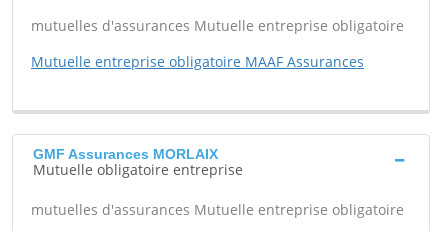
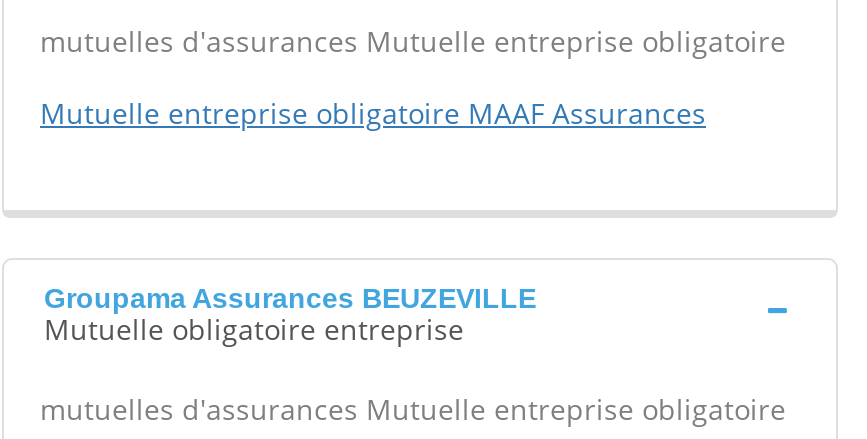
[33,146,218,162] GMF Assurances MORLAIX -> [44,282,536,314] Groupama Assurances BEUZEVILLE

